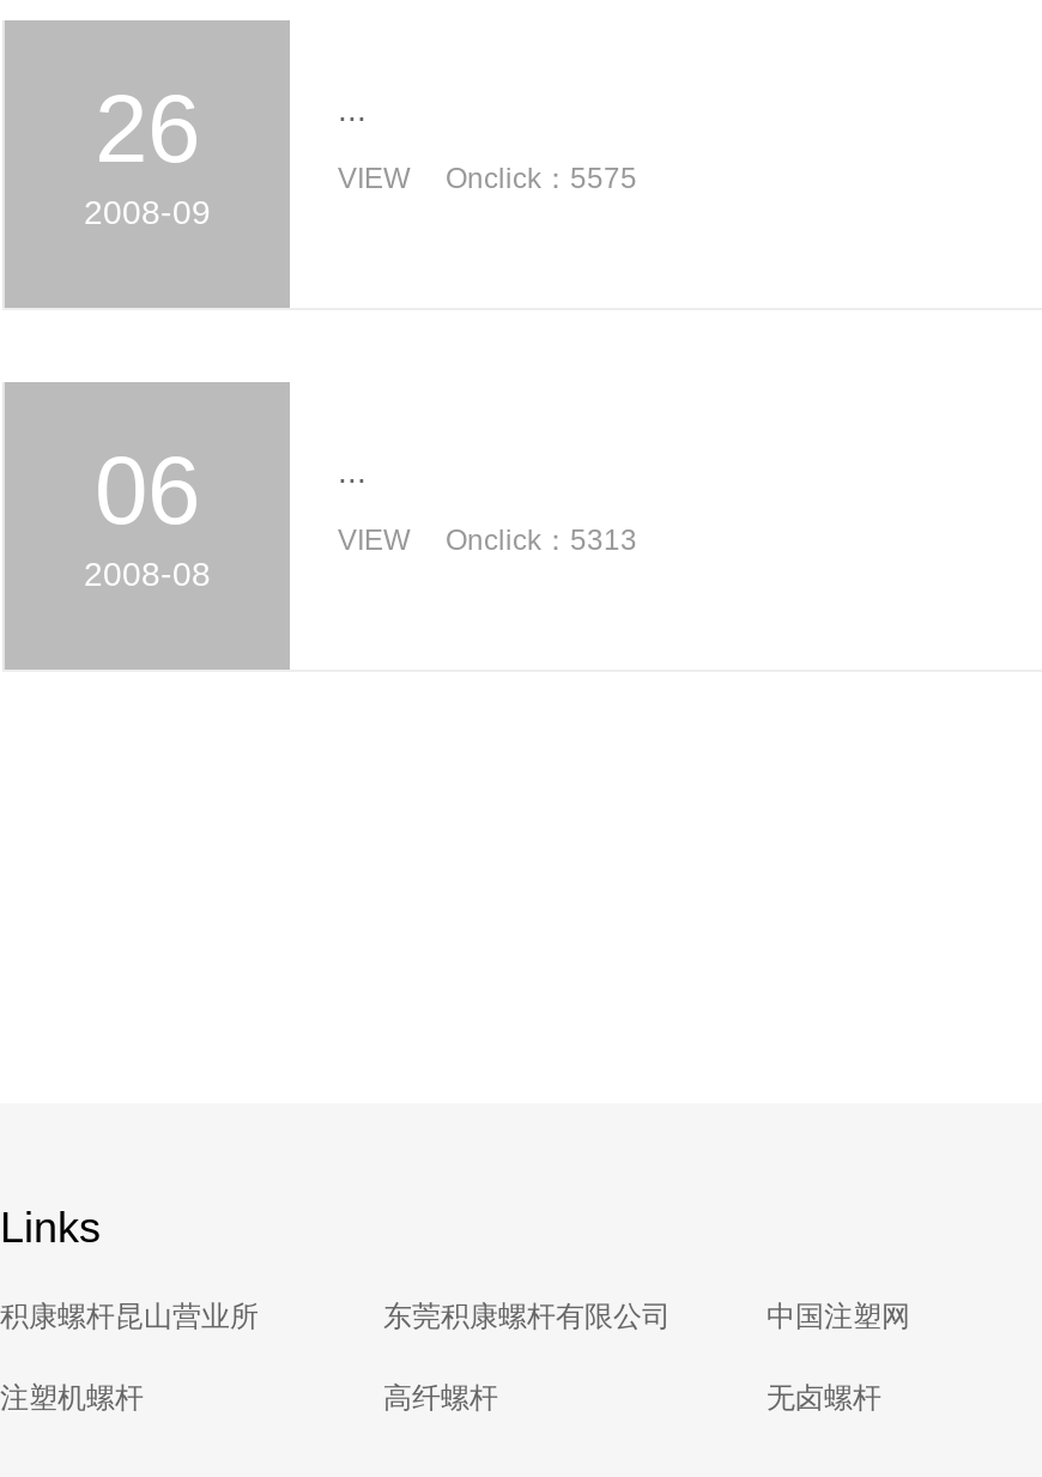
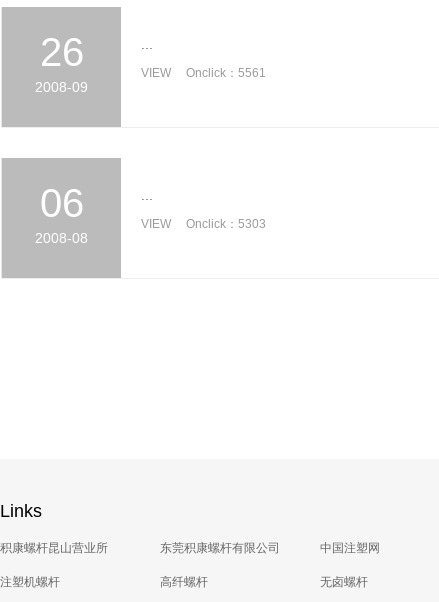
[338,161,637,195] VIEW Onclick：5575 -> [141,66,266,80] VIEW Onclick：5561
[338,523,637,557] VIEW Onclick：5313 -> [141,217,266,231] VIEW Onclick：5303

